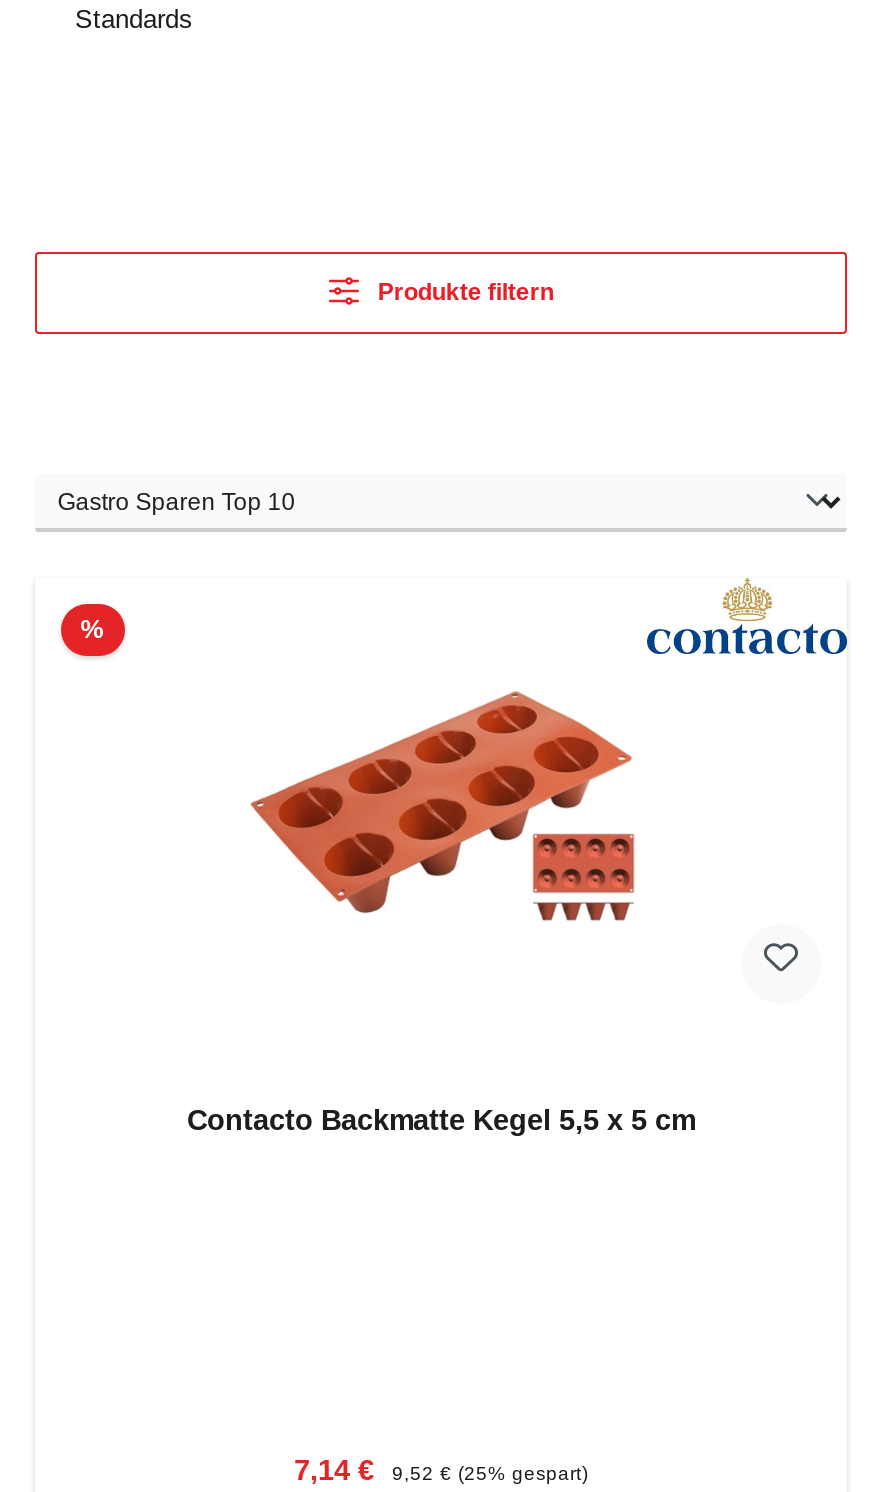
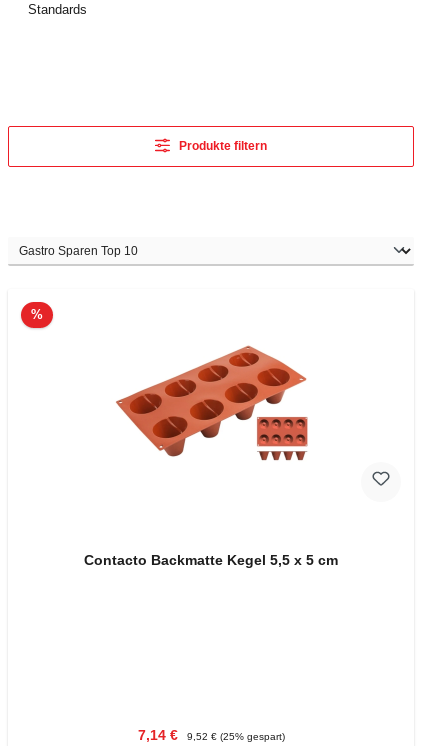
[645,578,849,656] [image] -> none

